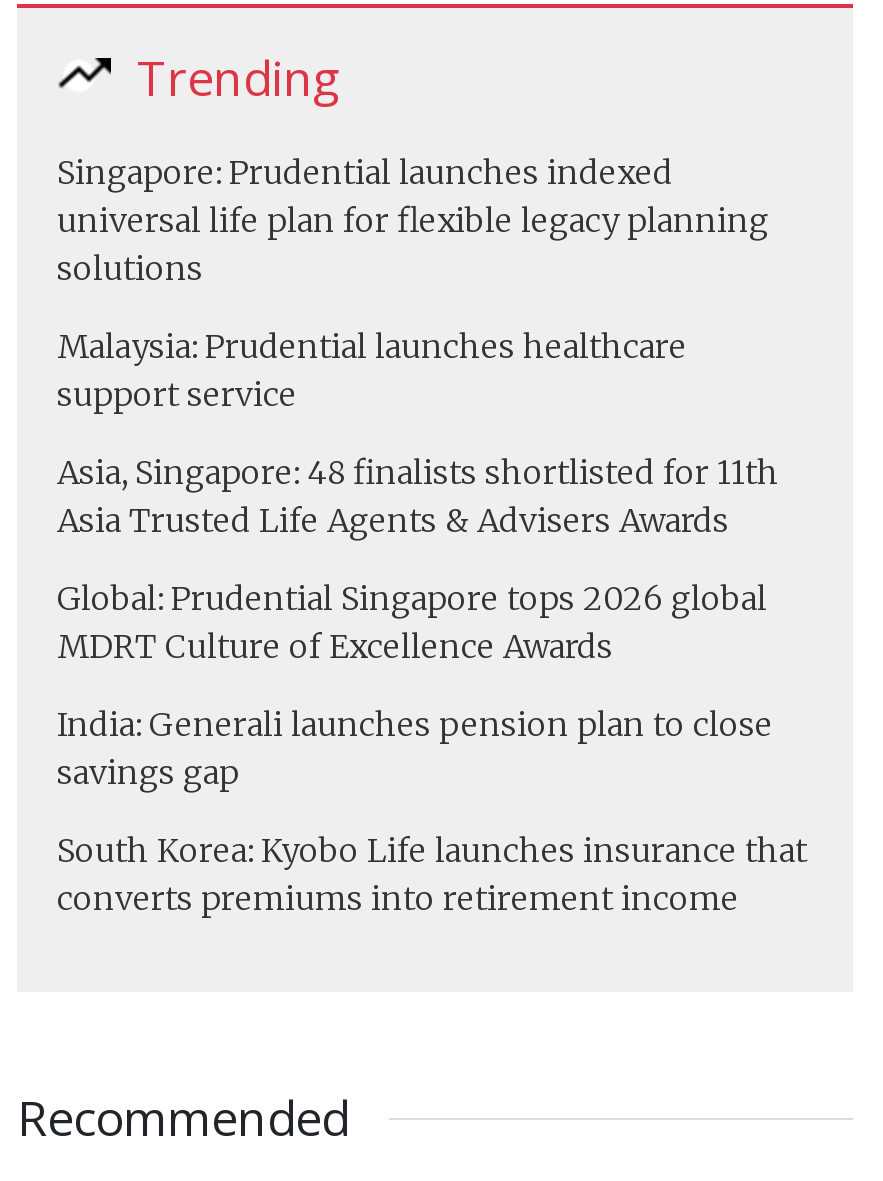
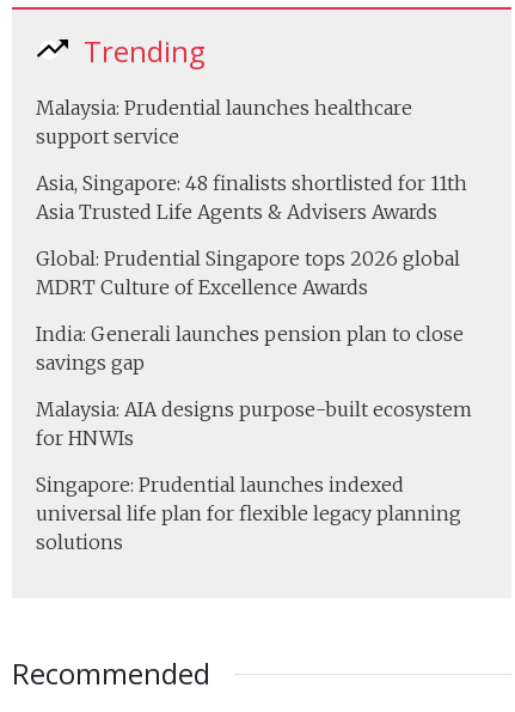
moved [57,153,769,289] -> [36,473,461,555]: Singapore: Prudential launches indexed | universal life plan for flexible legacy planning | solutions
moved [57,327,779,793] -> [36,96,467,375]: Malaysia: Prudential launches healthcare | support service | Asia, Singapore: 48 finalists shortlisted for 11th | Asia Trusted Life Agents & Advisers Awards | Global: Prudential Singapore tops 2026 global | MDRT Culture of Excellence Awards | India: Generali launches pension plan to close | savings gap
[57,831,807,919] South Korea: Kyobo Life launches insurance that | converts premiums into retirement income -> [36,398,472,451] Malaysia: AIA designs purpose-built ecosystem | for HNWIs

